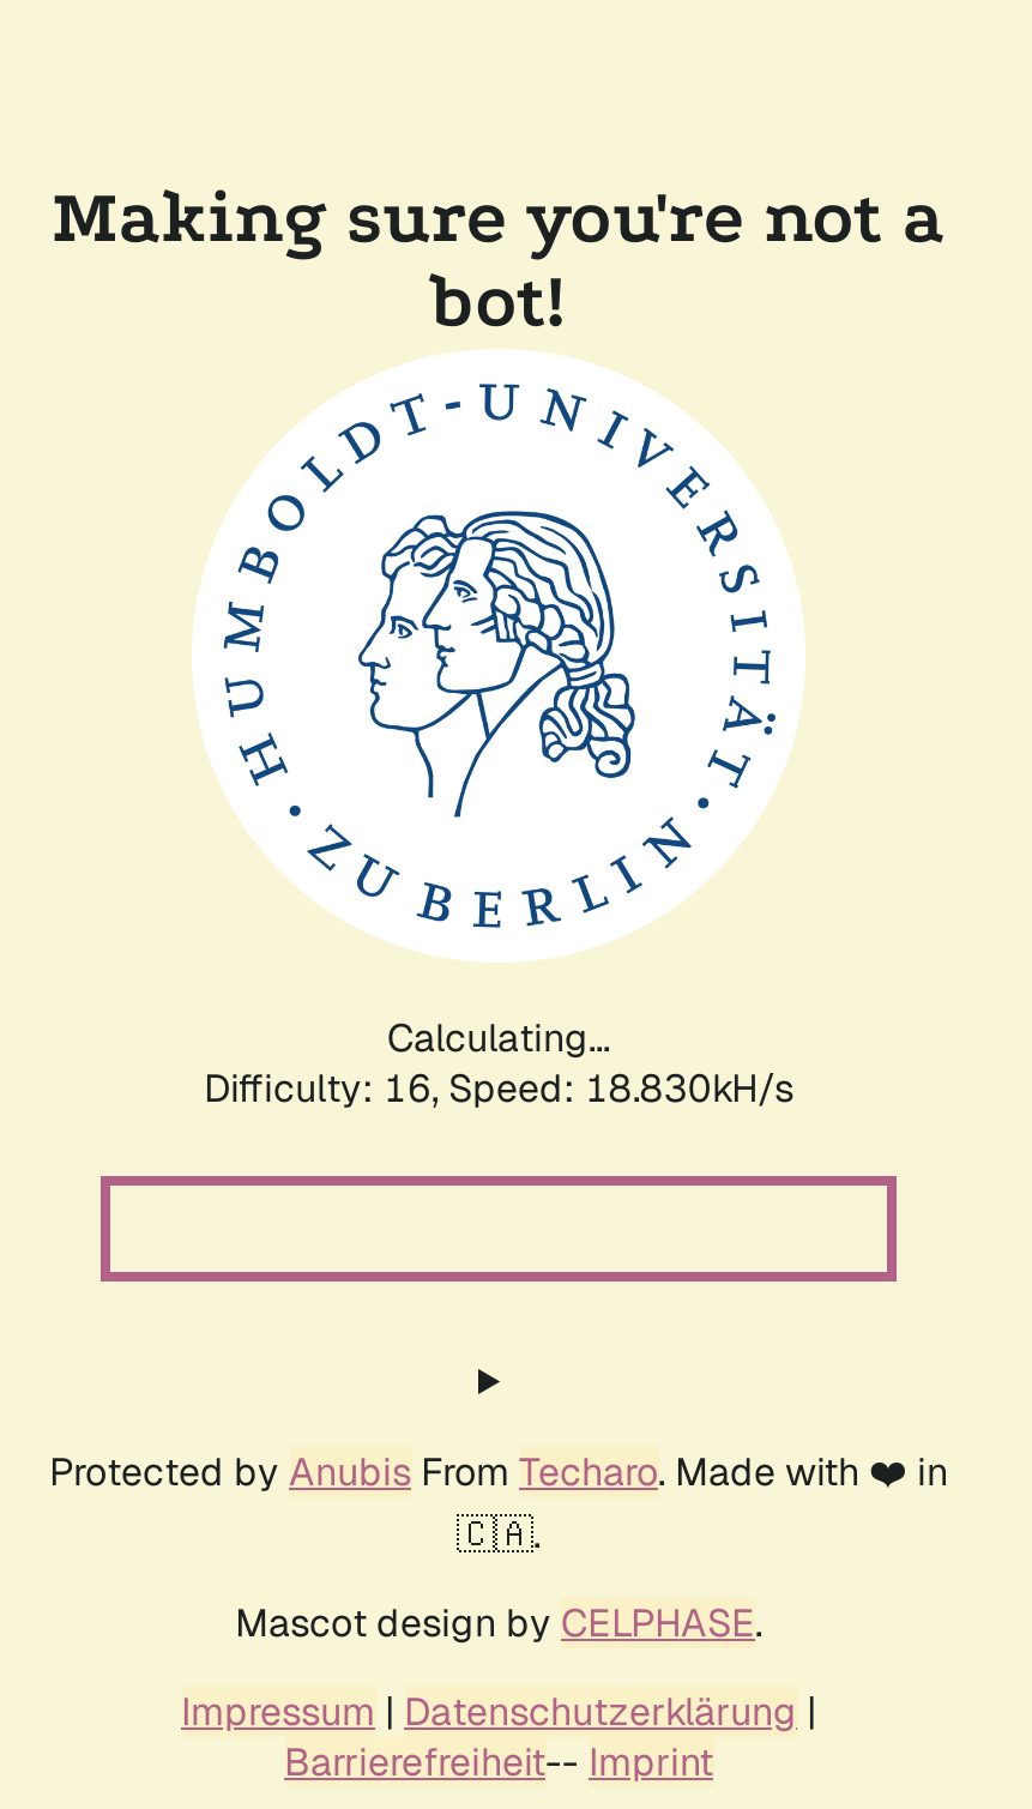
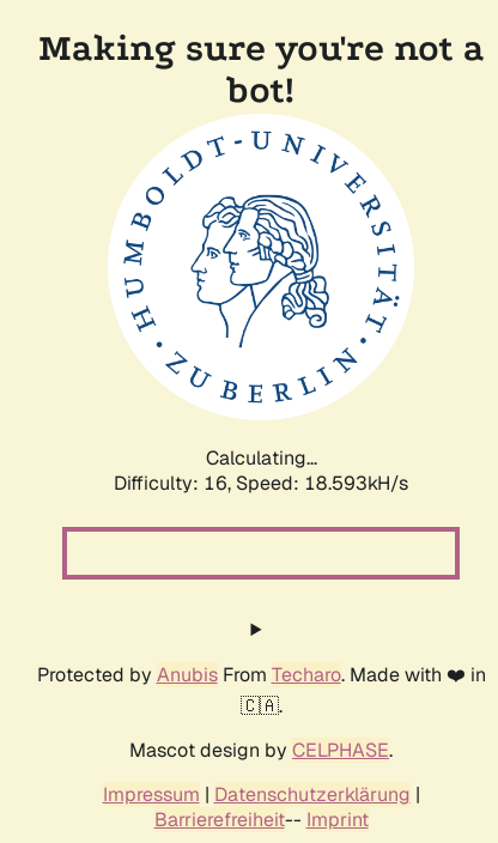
[204,1063,793,1114] Difficulty: 16, Speed: 18.830kH/s -> [114,471,408,496] Difficulty: 16, Speed: 18.593kH/s

